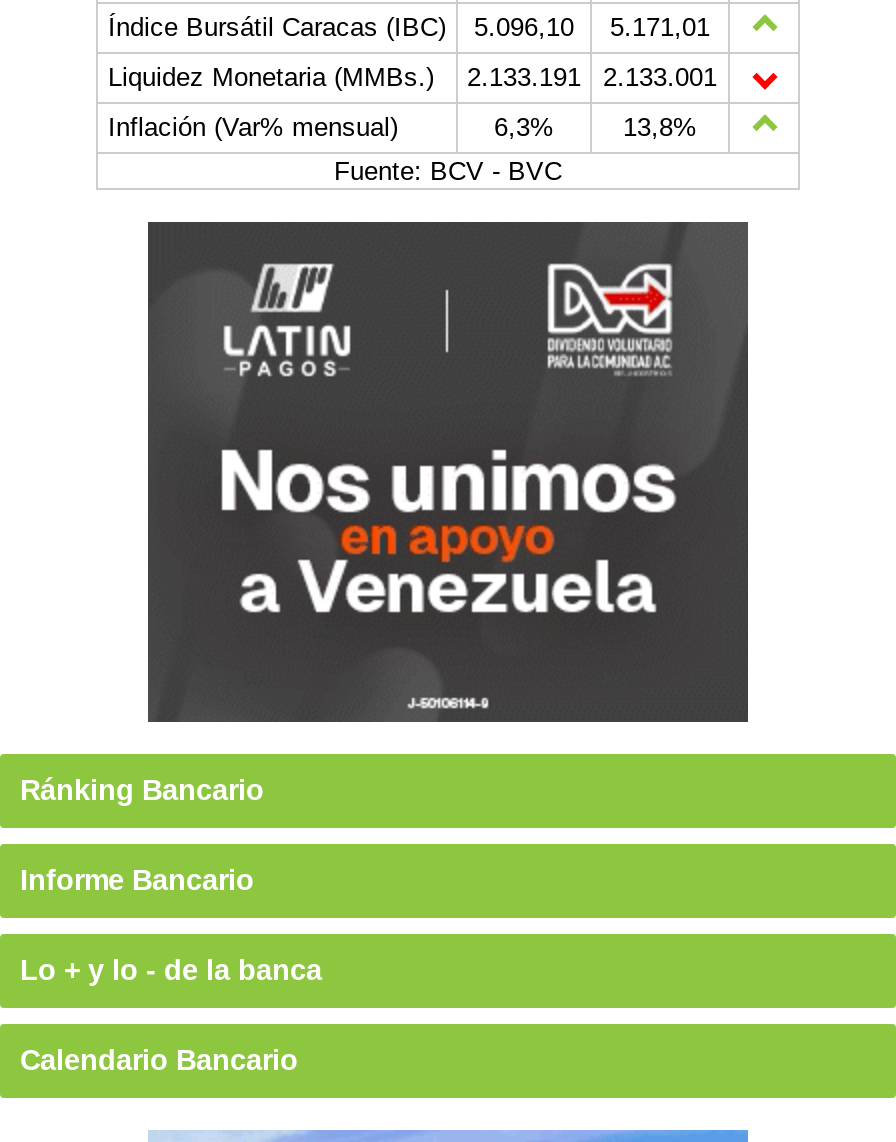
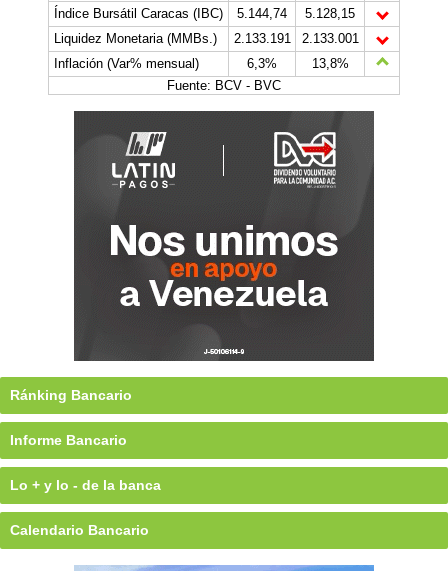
[474,12,574,42] 5.096,10 -> [237,6,287,21] 5.144,74
[610,12,710,42] 5.171,01 -> [305,6,355,21] 5.128,15

